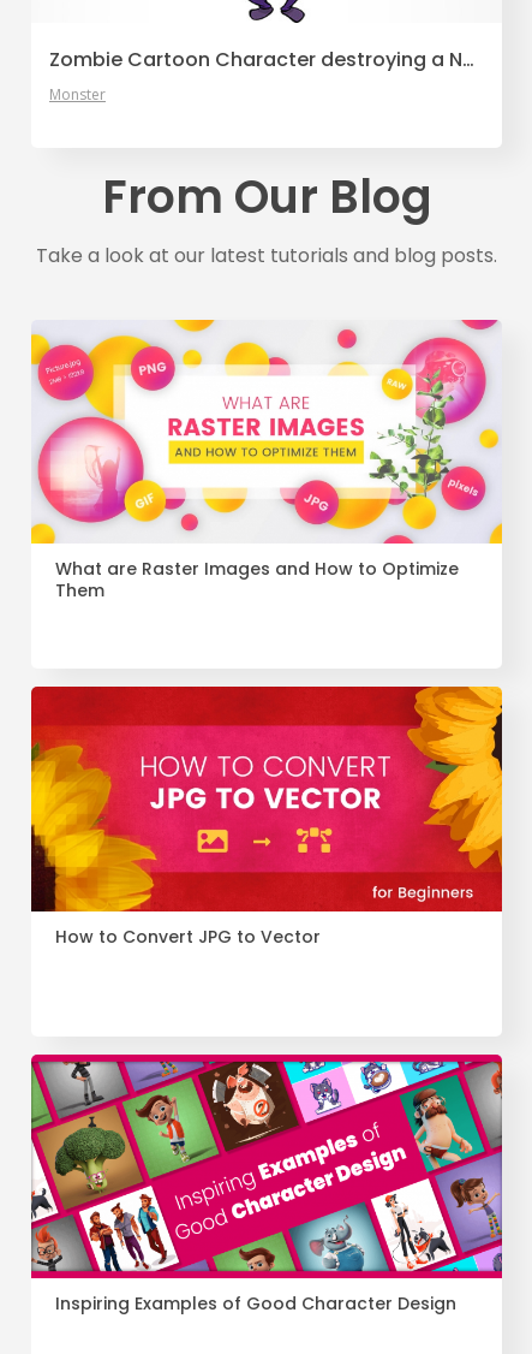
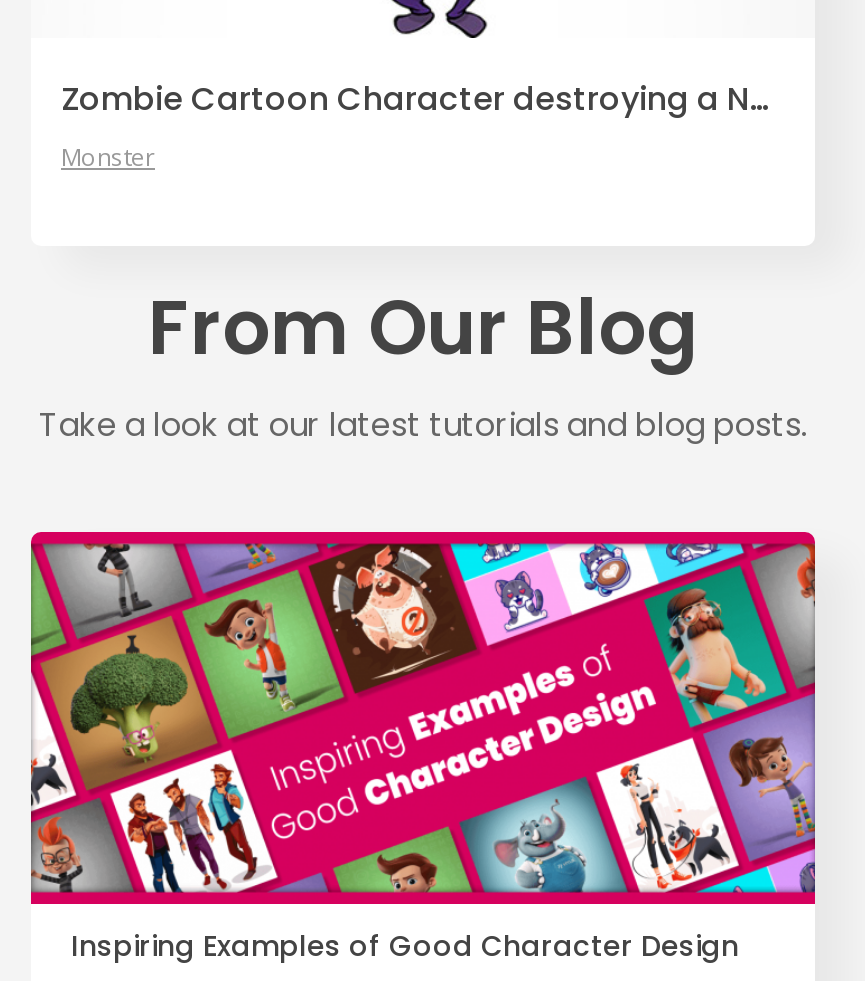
[30,319,503,603] [image] | What are Raster Images and How to Optimize | Them -> none
[30,685,503,948] [image] | How to Convert JPG to Vector -> none

